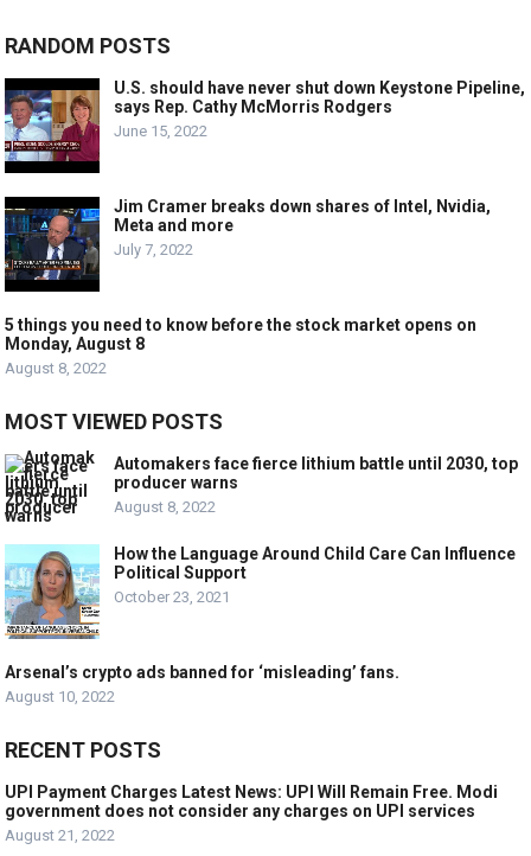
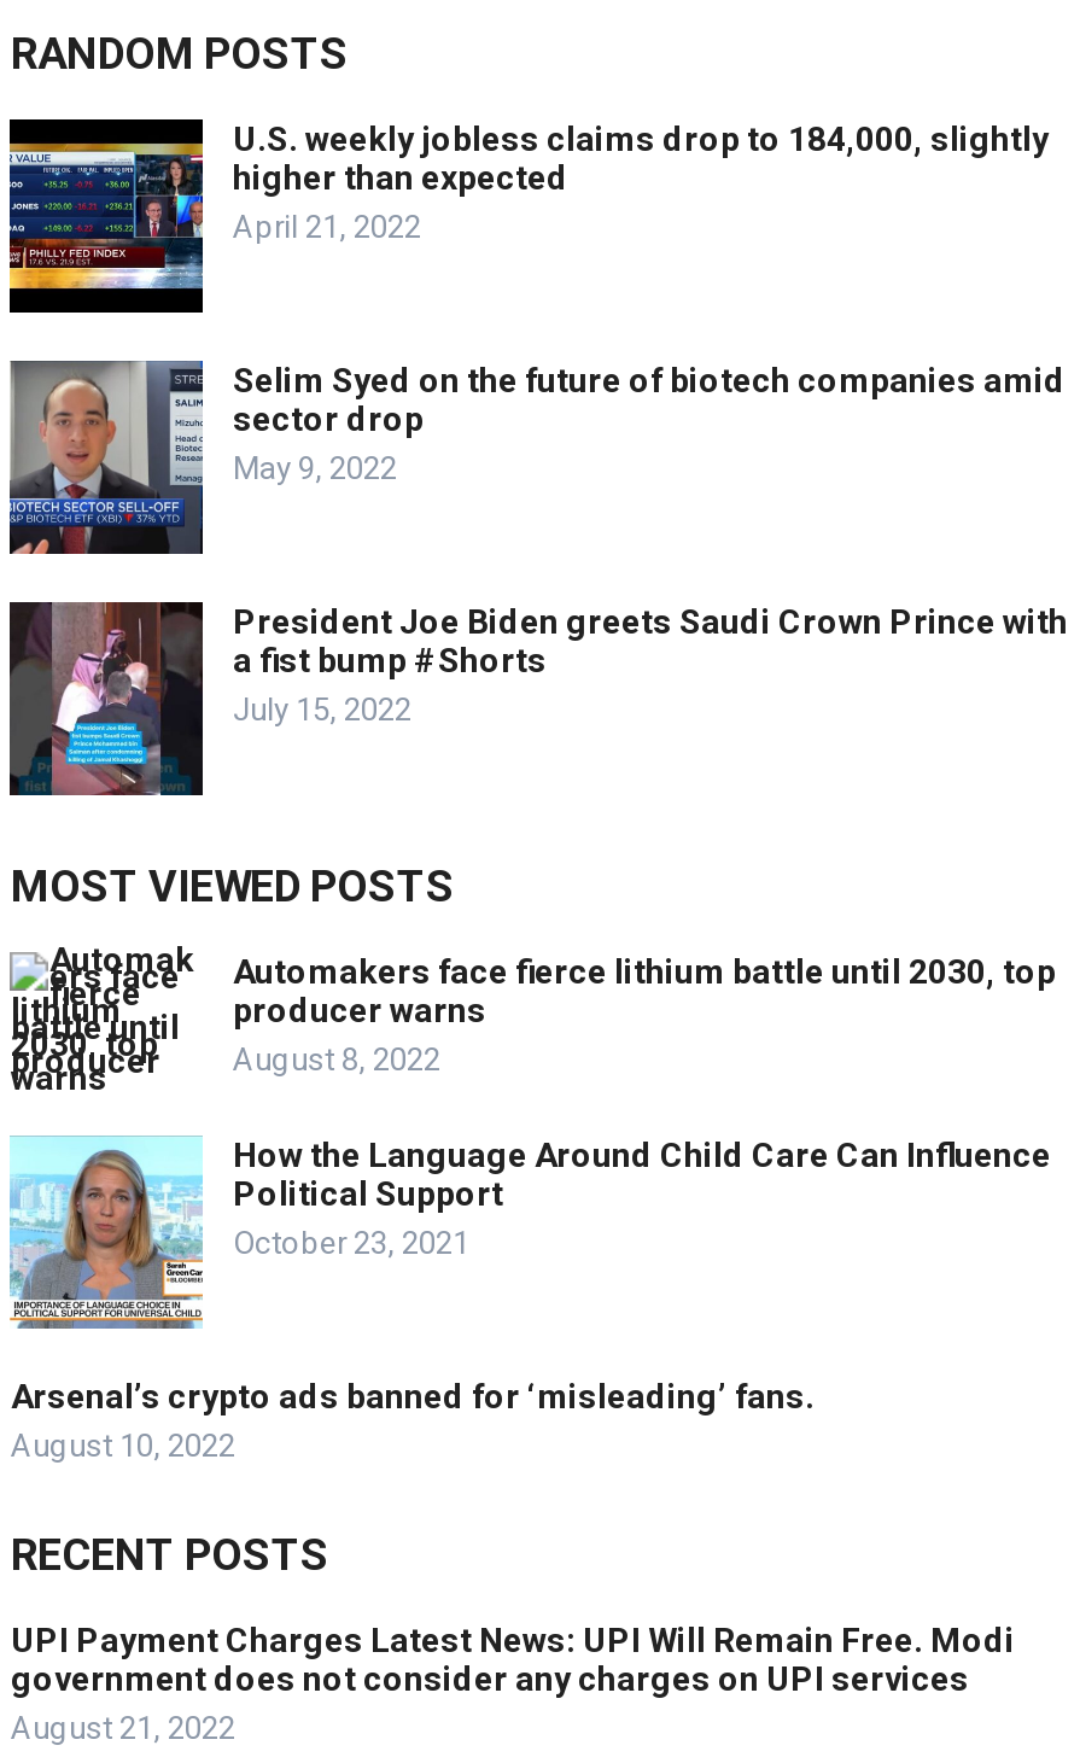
[5,78,526,162] [image] | U.S. should have never shut down Keystone Pipeline, | says Rep. Cathy McMorris Rodgers | June 15, 2022 -> [7,119,1049,291] [image] | U.S. weekly jobless claims drop to 184,000, slightly | higher than expected | April 21, 2022
[4,196,491,293] [image] | Jim Cramer breaks down shares of Intel, Nvidia, | Meta and more | July 7, 2022 -> [10,358,1066,556] [image] | Selim Syed on the future of biotech companies amid | sector drop | May 9, 2022
[5,315,477,377] 5 things you need to know before the stock market opens on | Monday, August 8 | August 8, 2022 -> [233,602,1068,728] President Joe Biden greets Saudi Crown Prince with | a fist bump #Shorts | July 15, 2022

